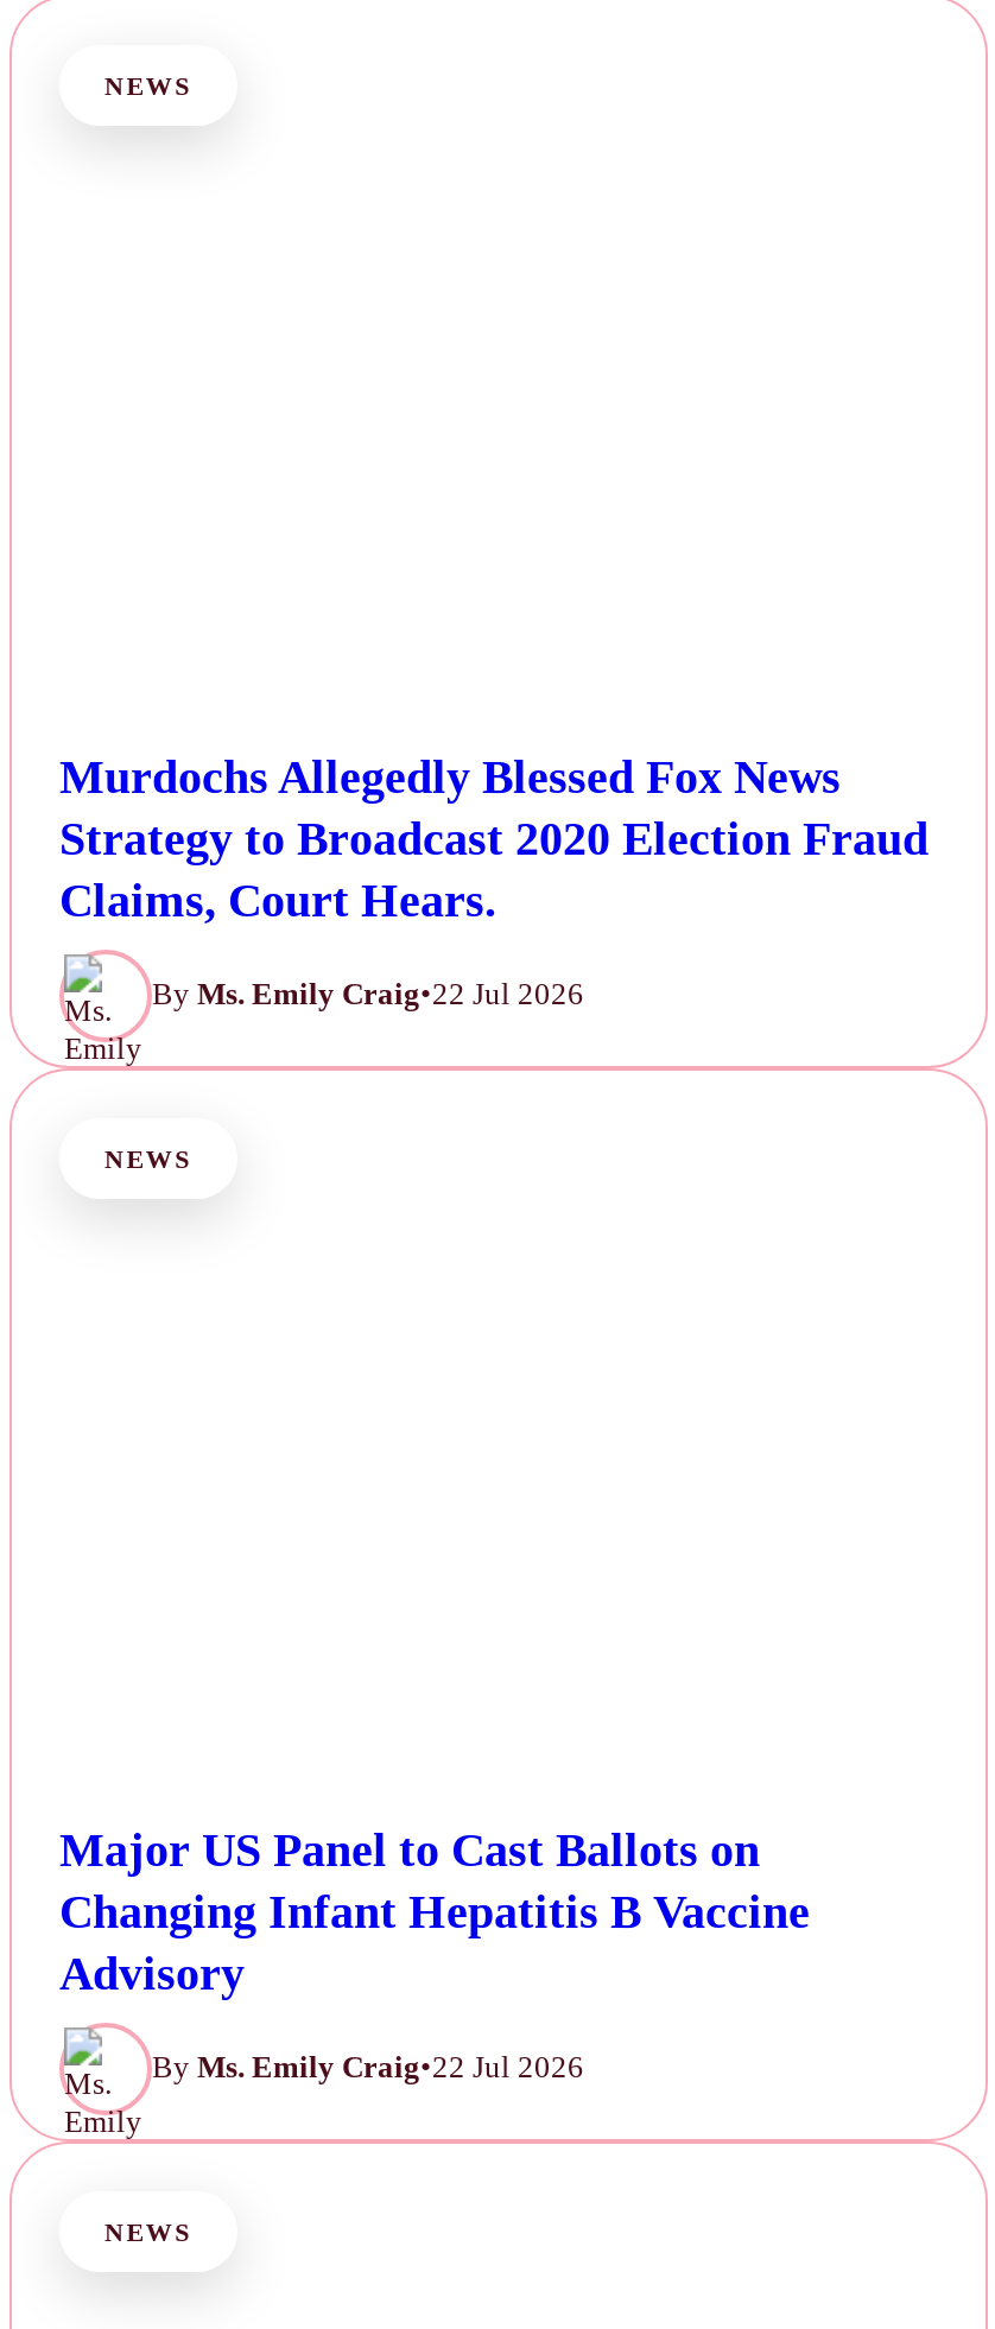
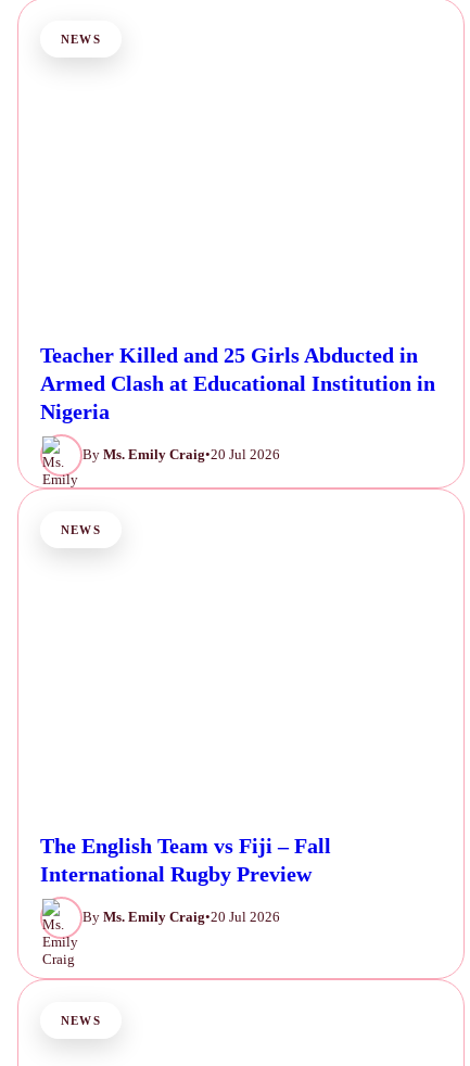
[59,750,929,925] Murdochs Allegedly Blessed Fox News | Strategy to Broadcast 2020 Election Fraud | Claims, Court Hears. -> [40,343,435,423] Teacher Killed and 25 Girls Abducted in | Armed Clash at Educational Institution in | Nigeria
[152,976,584,1012] By Ms. Emily Craig•22 Jul 2026 -> [82,446,280,463] By Ms. Emily Craig•20 Jul 2026
[59,1823,810,1999] Major US Panel to Cast Ballots on | Changing Infant Hepatitis B Vaccine | Advisory -> [40,833,331,886] The English Team vs Fiji – Fall | International Rugby Preview
[57,2016,584,2141] [image] | By Ms. Emily Craig•22 Jul 2026 -> [40,909,280,978] [image] | By Ms. Emily Craig•20 Jul 2026

